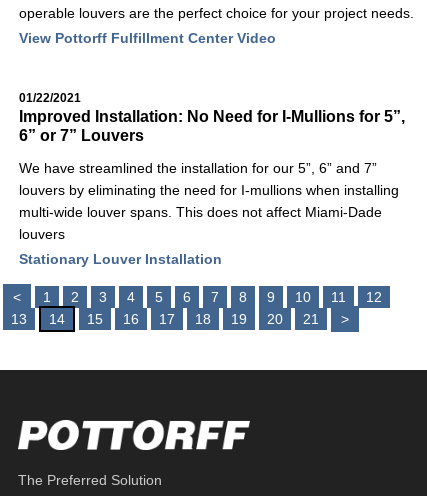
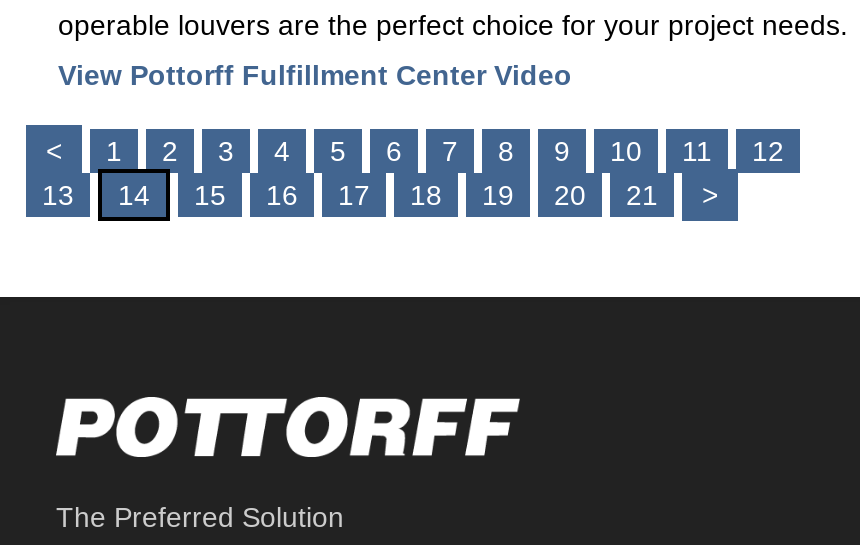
[19,91,405,267] 01/22/2021 | Improved Installation: No Need for I-Mullions for 5”, | 6” or 7” Louvers | We have streamlined the installation for our 5”, 6” and 7” | louvers by eliminating the need for I-mullions when installing | multi-wide louver spans. This does not affect Miami-Dade | louvers | Stationary Louver Installation -> none

